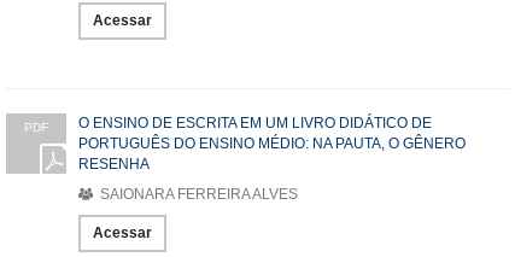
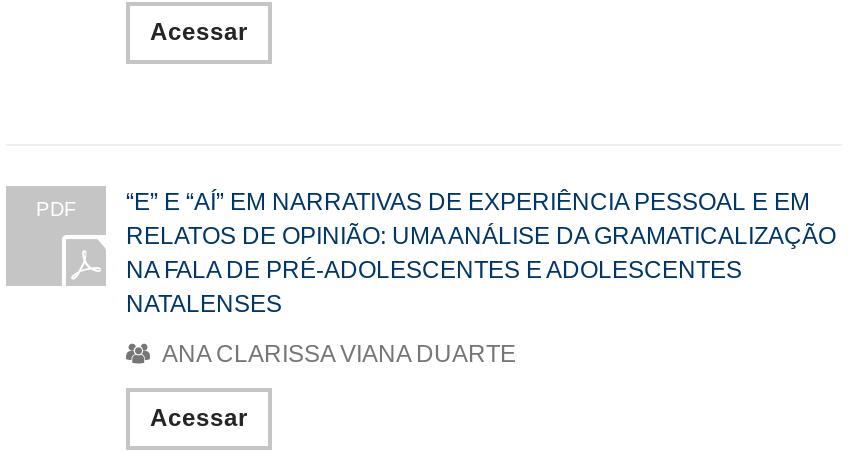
[78,115,466,172] O ENSINO DE ESCRITA EM UM LIVRO DIDÁTICO DE | PORTUGUÊS DO ENSINO MÉDIO: NA PAUTA, O GÊNERO | RESENHA -> [126,188,836,318] “E” E “AÍ” EM NARRATIVAS DE EXPERIÊNCIA PESSOAL E EM | RELATOS DE OPINIÃO: UMA ANÁLISE DA GRAMATICALIZAÇÃO | NA FALA DE PRÉ-ADOLESCENTES E ADOLESCENTES | NATALENSES
[96,186,298,203] SAIONARA FERREIRA ALVES -> [156,340,516,368] ANA CLARISSA VIANA DUARTE

